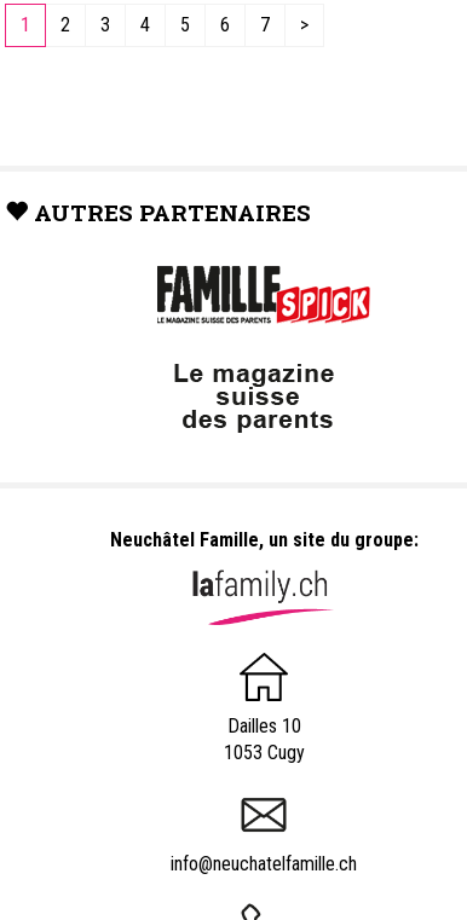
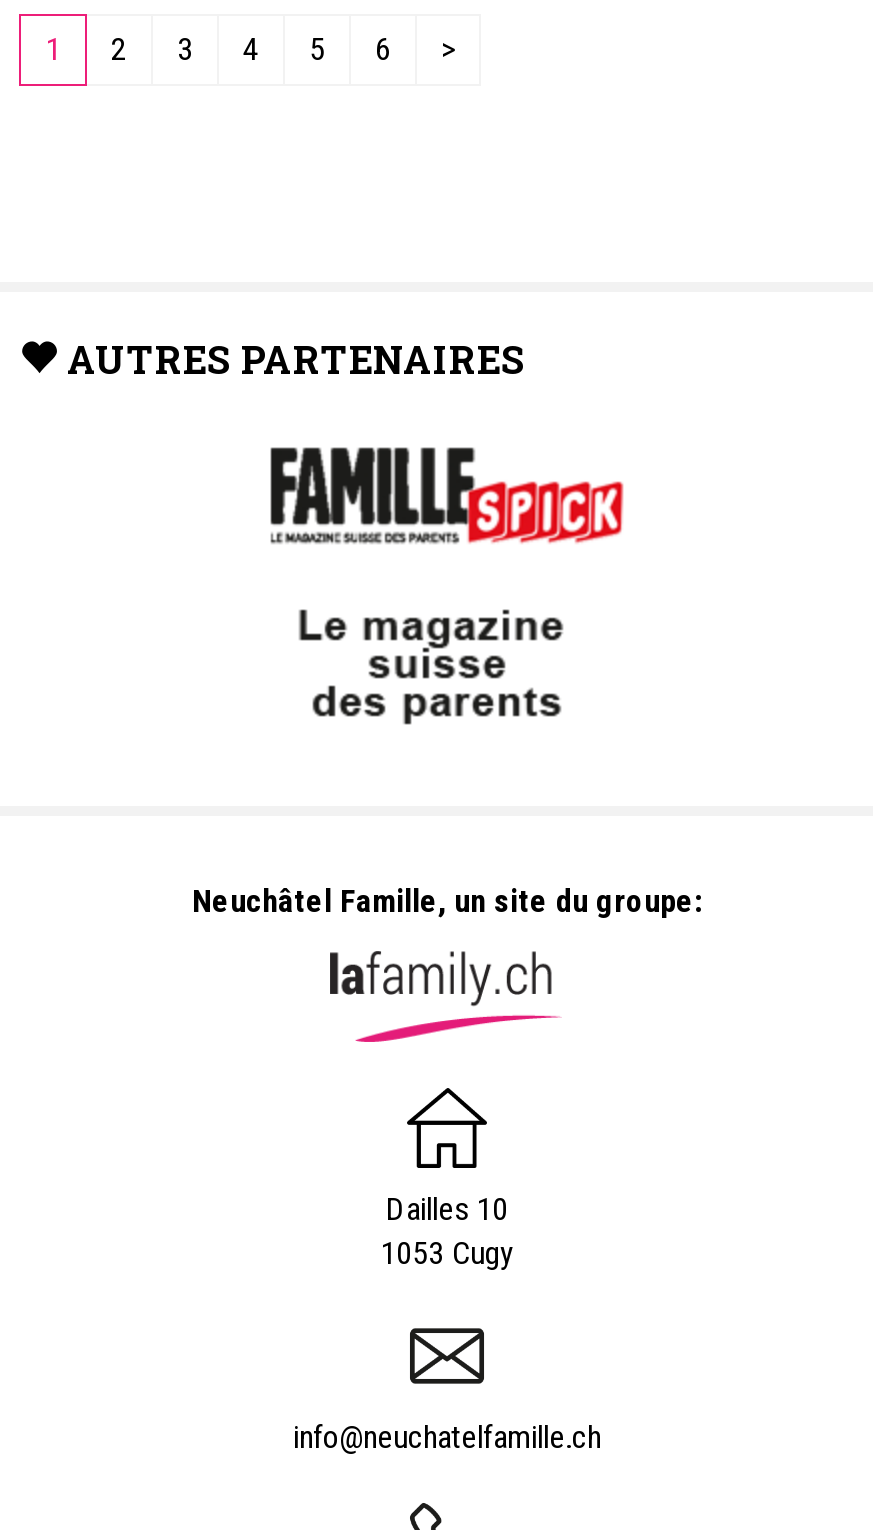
[260,13,270,36] 7 -> none

